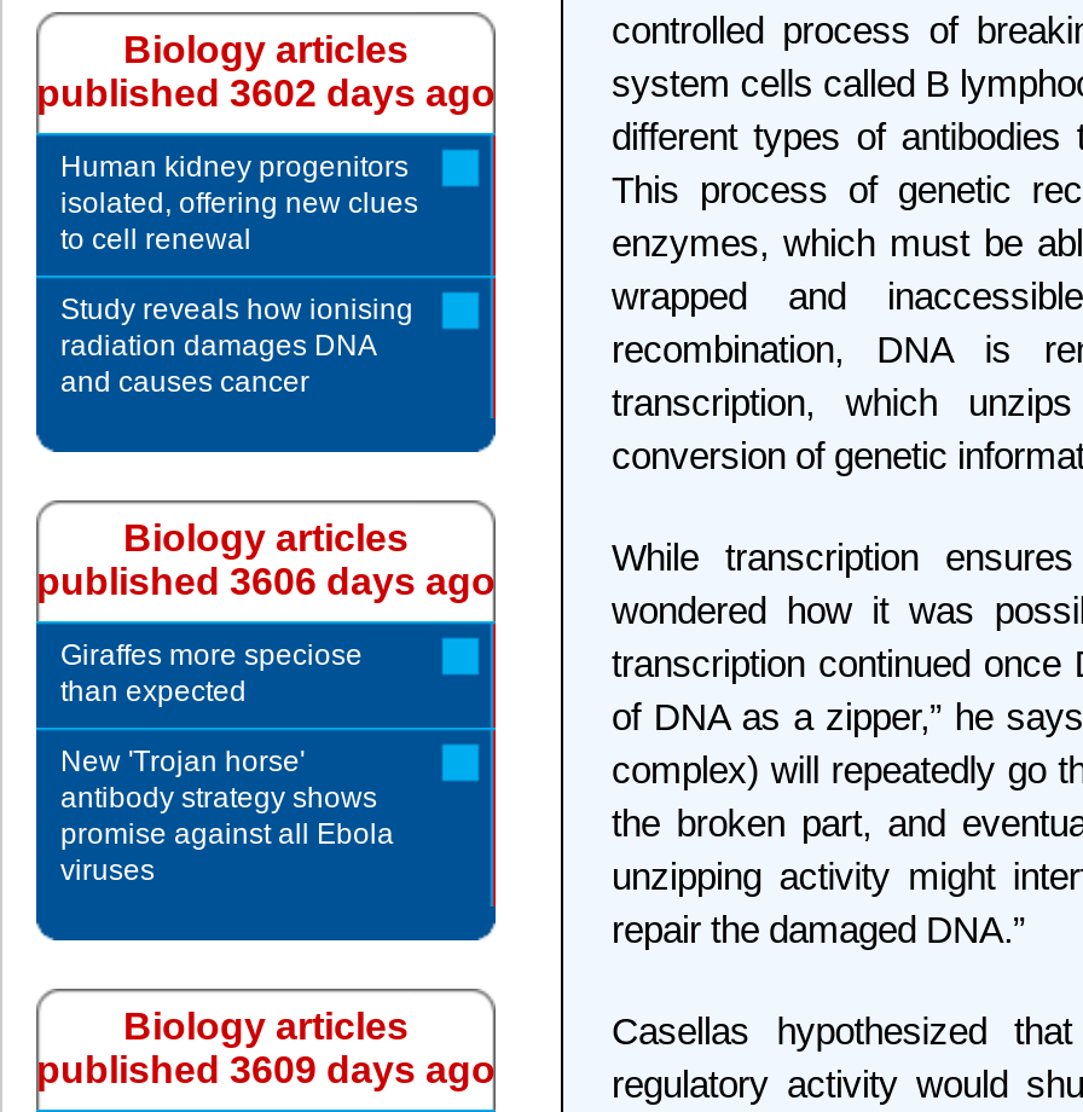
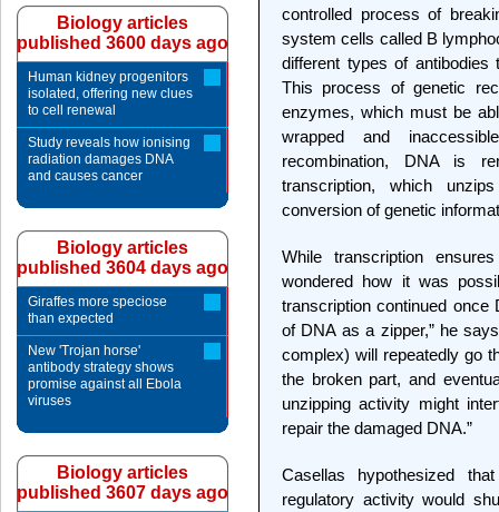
[36,73,496,114] published 3602 days ago -> [17,33,228,52] published 3600 days ago
[36,561,496,602] published 3606 days ago -> [17,258,228,277] published 3604 days ago
[36,1049,496,1090] published 3609 days ago -> [17,483,228,502] published 3607 days ago

